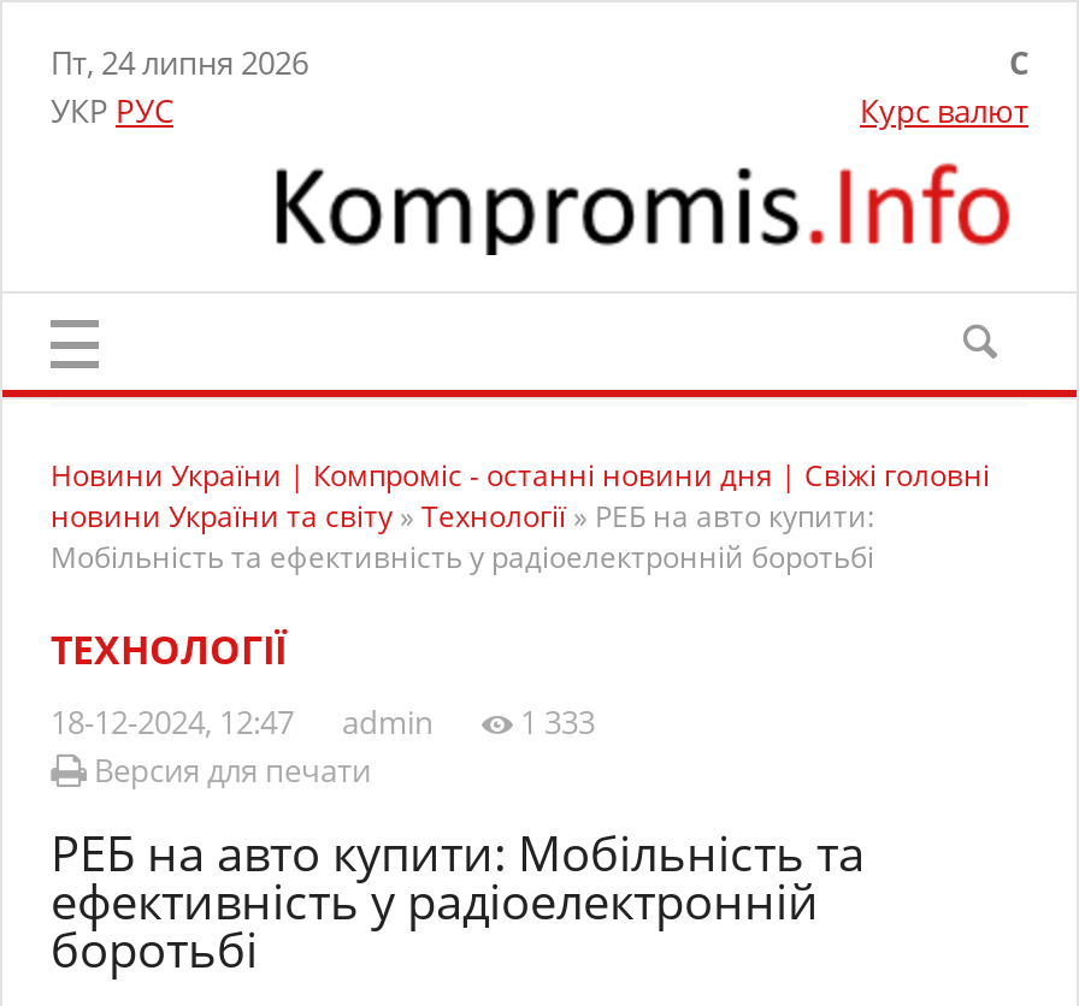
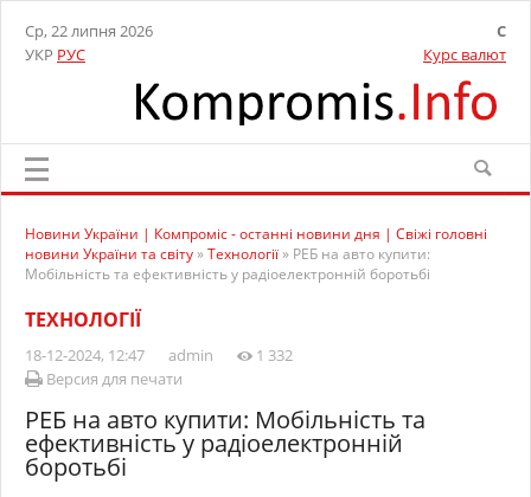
[51,41,308,84] Пт, 24 липня 2026 -> [25,20,153,41] Ср, 22 липня 2026
[51,700,595,744] 18-12-2024, 12:47 admin 1 333 -> [25,344,293,366] 18-12-2024, 12:47 admin 1 332

